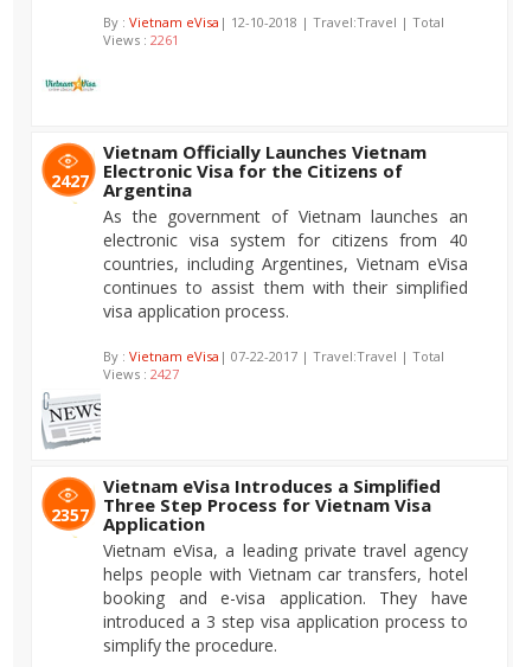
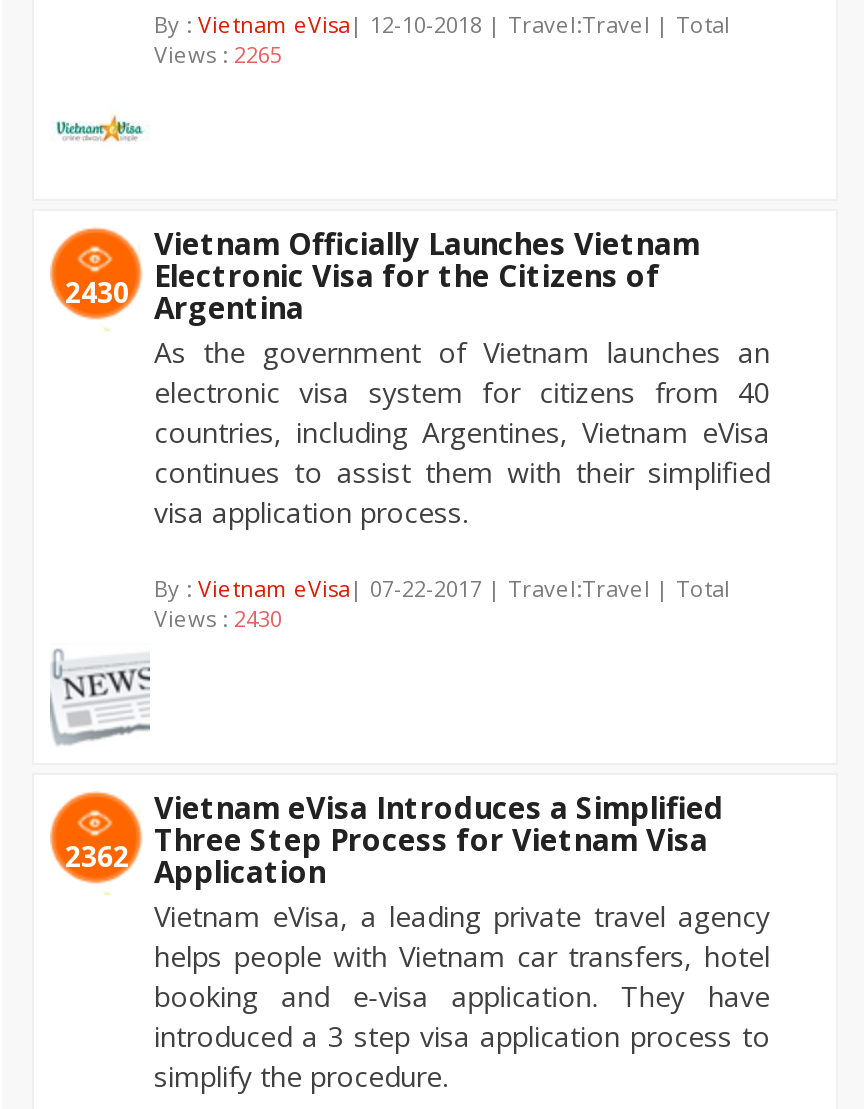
[103,31,179,49] Views : 2261 -> [154,39,282,69] Views : 2265
[50,159,403,201] 2427 Electronic Visa for the Citizens of Argentina -> [65,255,660,327] 2430 Electronic Visa for the Citizens of Argentina
[103,365,179,383] Views : 2427 -> [154,603,282,633] Views : 2430
[50,493,431,535] 2357 Three Step Process for Vietnam Visa Application -> [65,819,708,891] 2362 Three Step Process for Vietnam Visa Application

